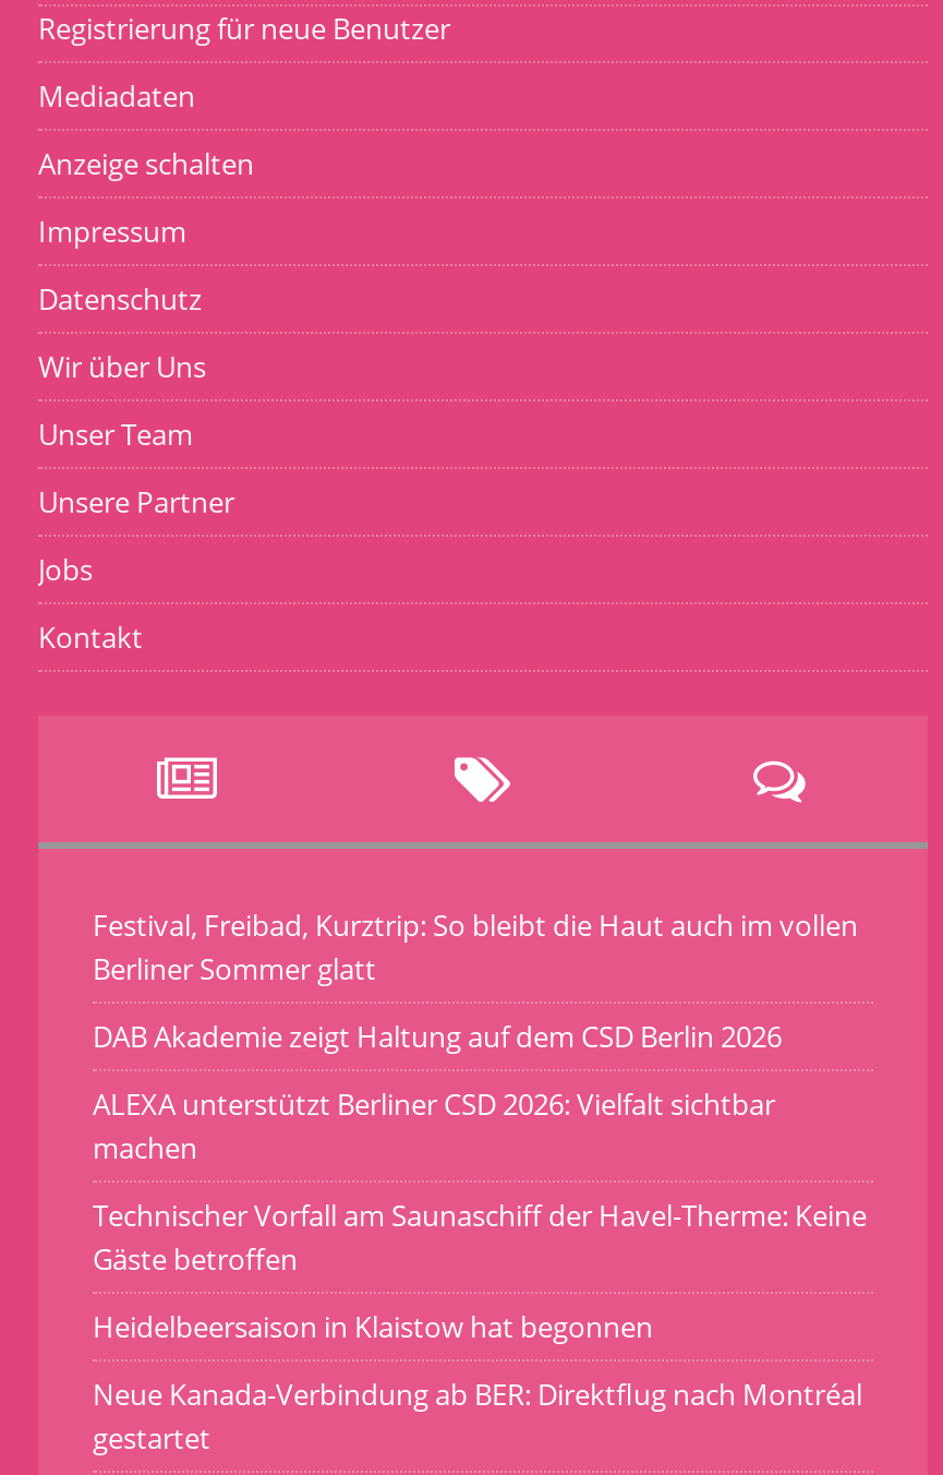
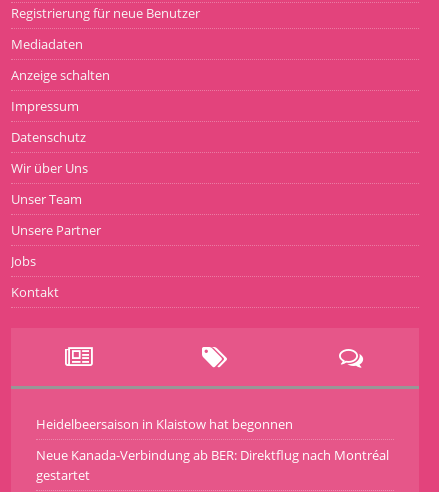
[93,906,867,1279] Festival, Freibad, Kurztrip: So bleibt die Haut auch im vollen | Berliner Sommer glatt | DAB Akademie zeigt Haltung auf dem CSD Berlin 2026 | ALEXA unterstützt Berliner CSD 2026: Vielfalt sichtbar | machen | Technischer Vorfall am Saunaschiff der Havel-Therme: Keine | Gäste betroffen -> none

